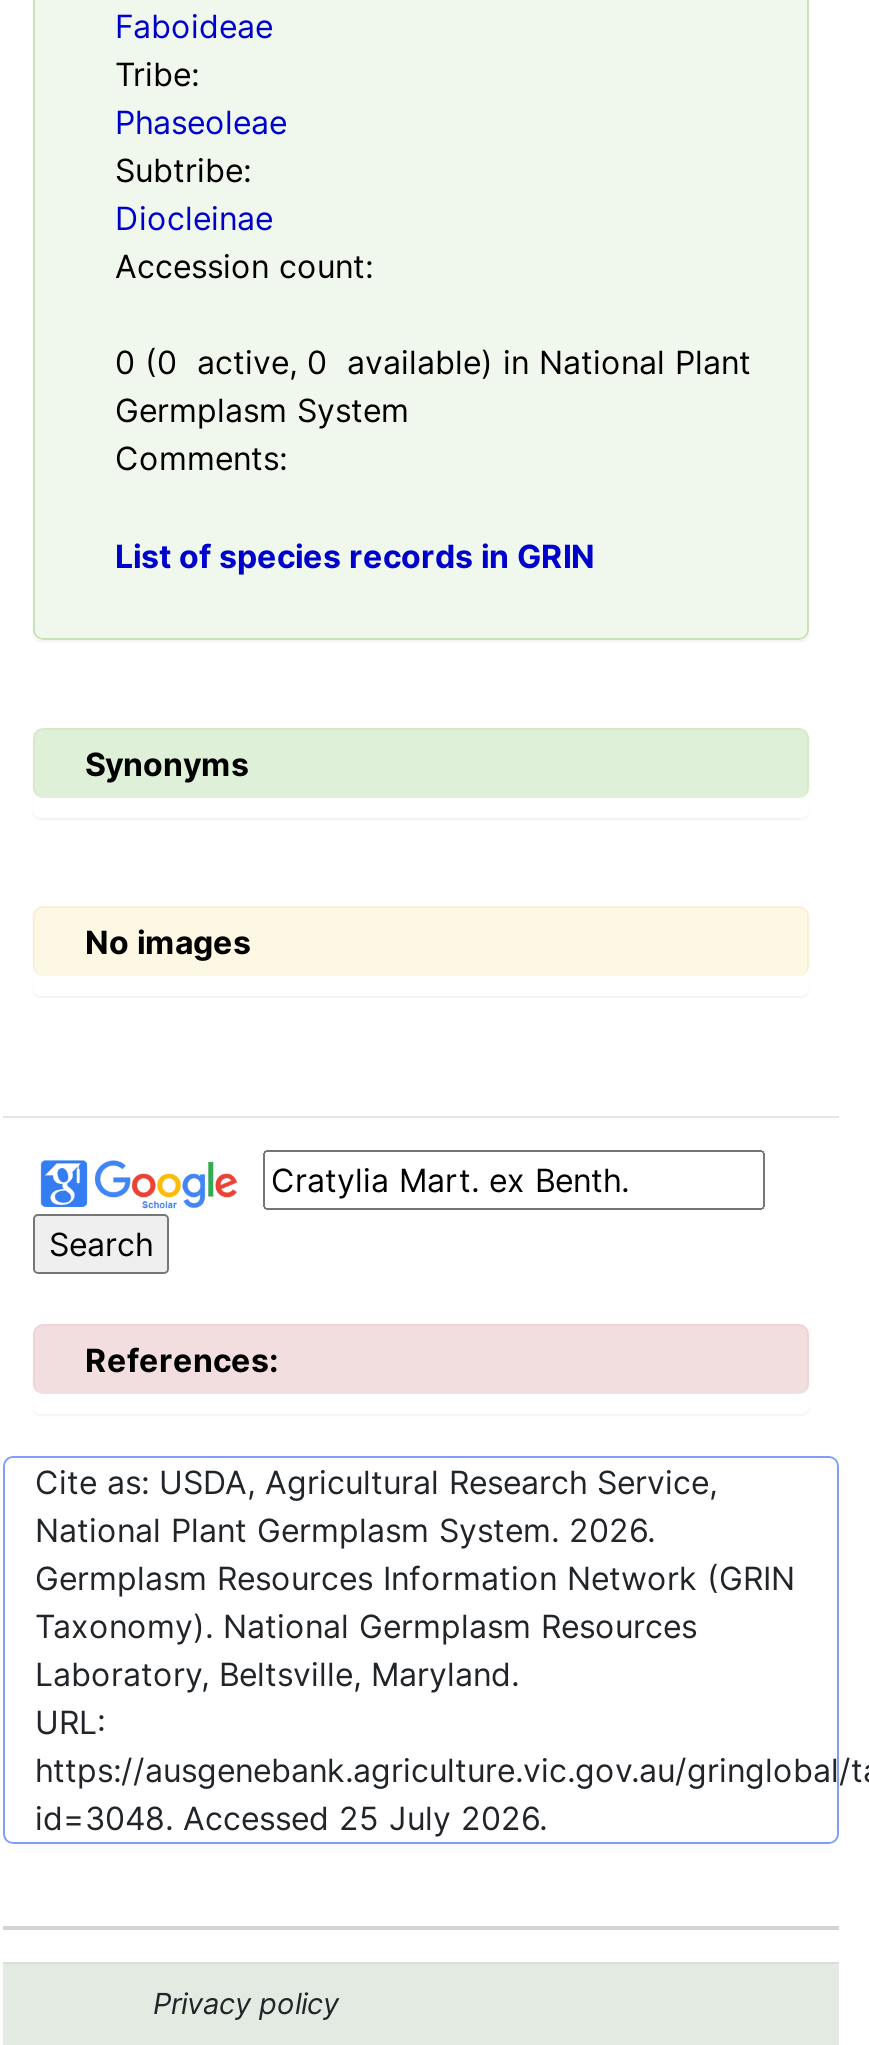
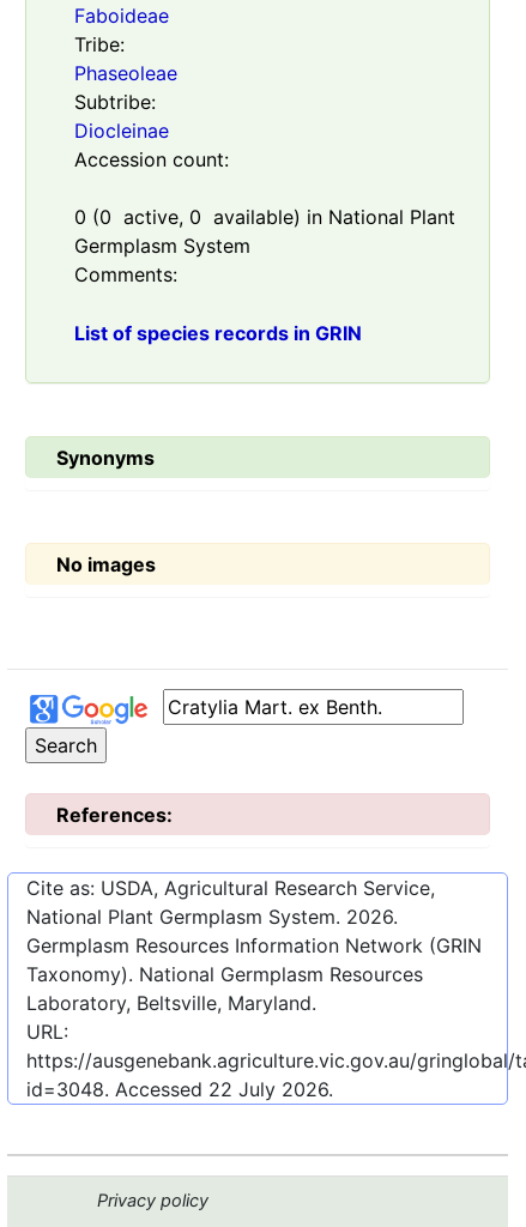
[35,1797,547,1837] id=3048. Accessed 25 July 2026. -> [26,1077,333,1101] id=3048. Accessed 22 July 2026.

